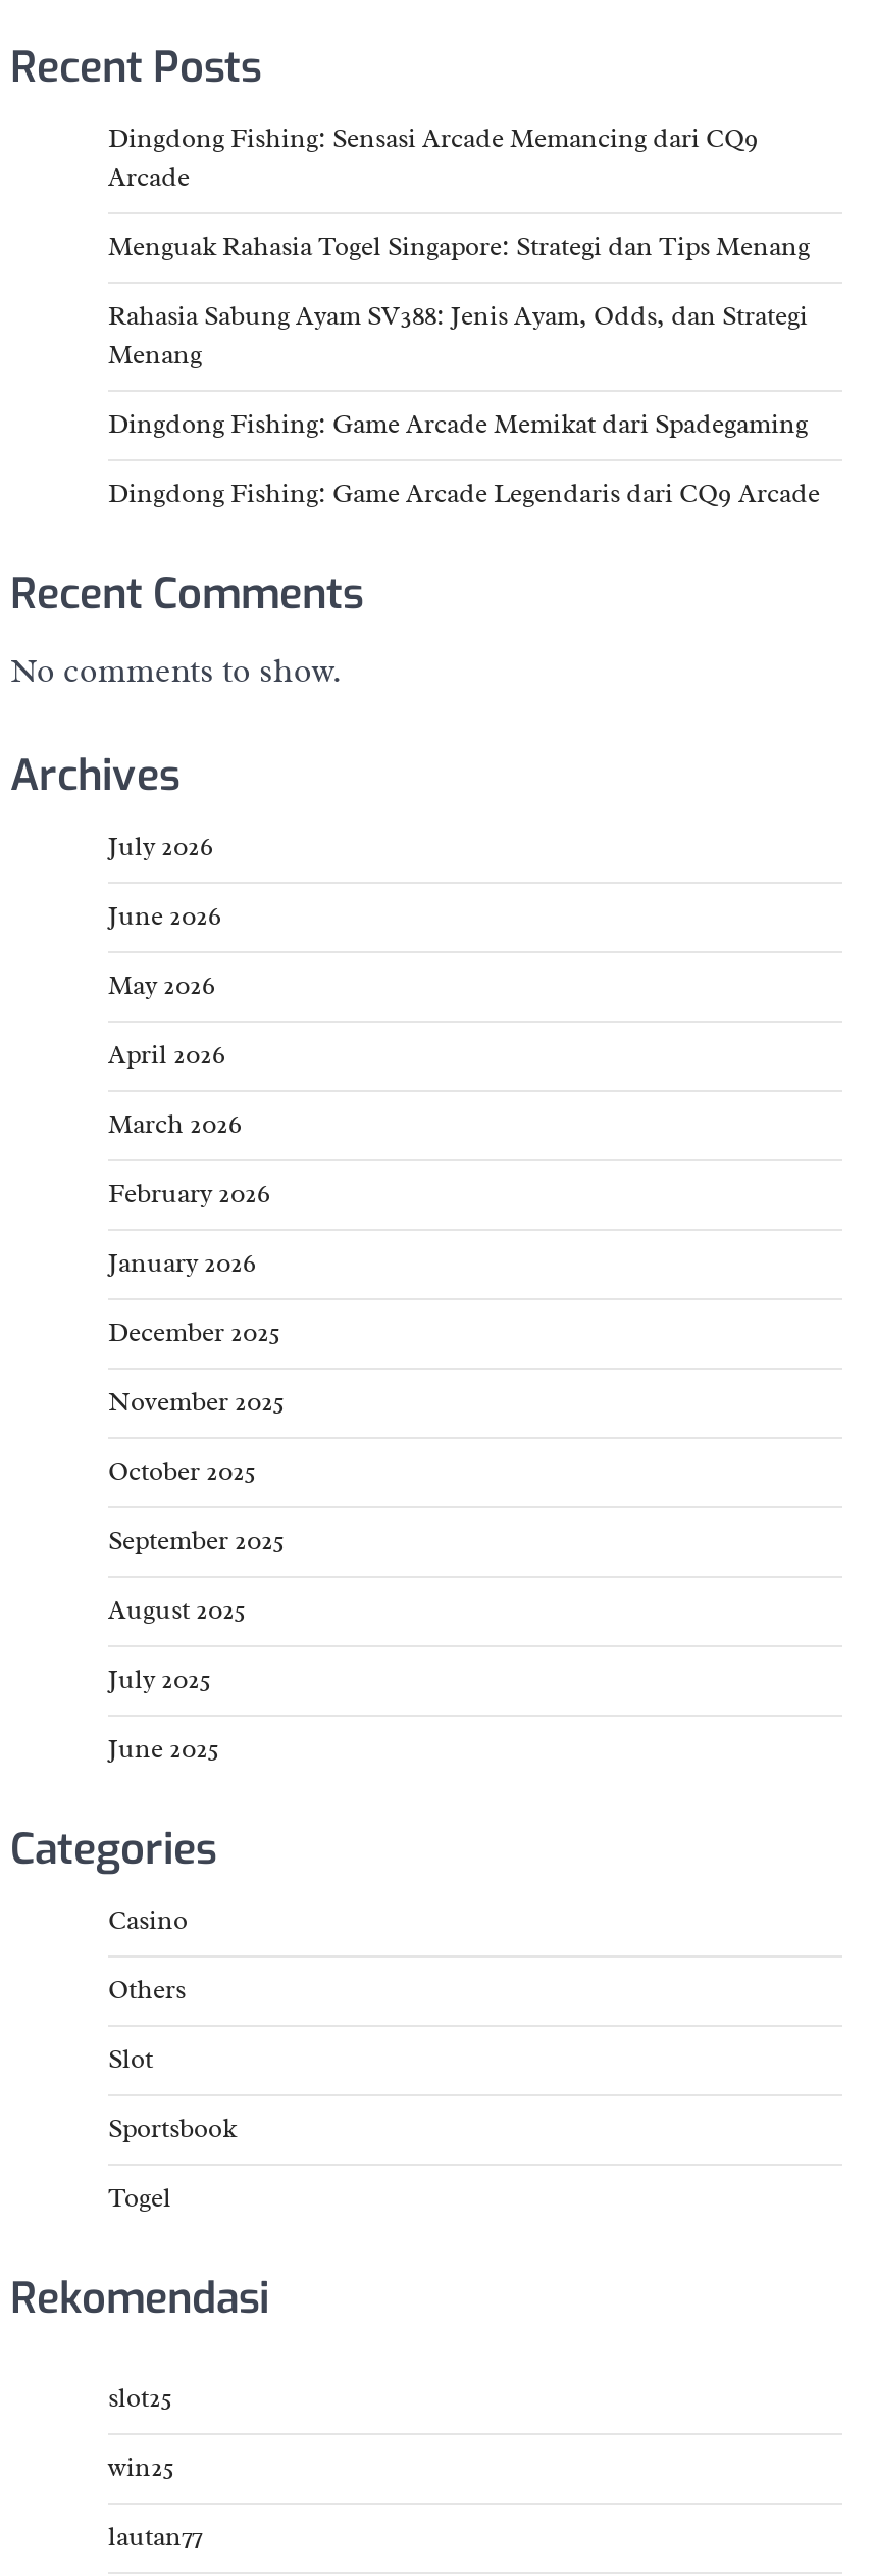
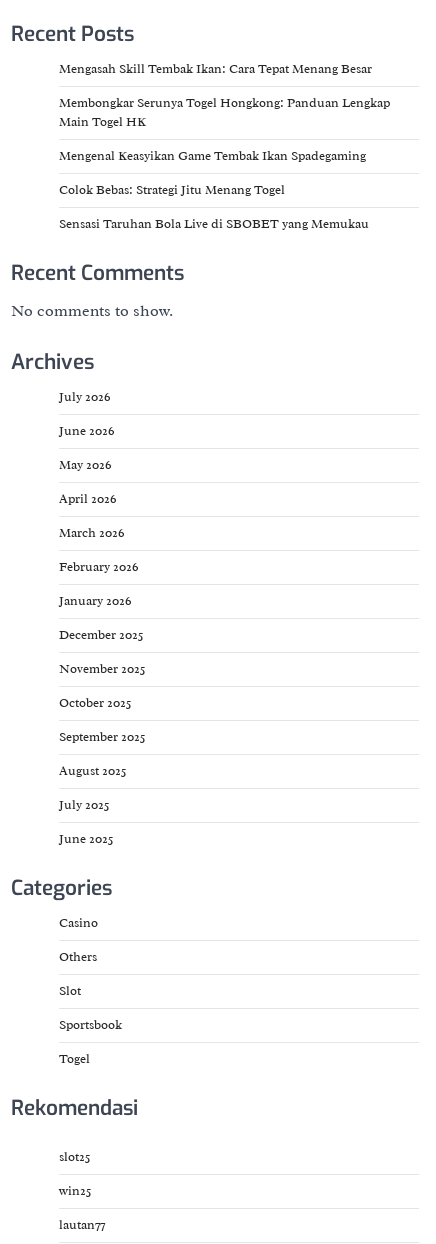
[108,123,759,194] Dingdong Fishing: Sensasi Arcade Memancing dari CQ9 | Arcade -> [59,61,372,77] Mengasah Skill Tembak Ikan: Cara Tepat Menang Besar
[108,231,810,264] Menguak Rahasia Togel Singapore: Strategi dan Tips Menang -> [59,95,390,130] Membongkar Serunya Togel Hongkong: Panduan Lengkap | Main Togel HK
[108,300,808,372] Rahasia Sabung Ayam SV388: Jenis Ayam, Odds, dan Strategi | Menang -> [59,148,366,164] Mengenal Keasyikan Game Tembak Ikan Spadegaming
[108,409,808,441] Dingdong Fishing: Game Arcade Memikat dari Spadegaming -> [59,182,285,198] Colok Bebas: Strategi Jitu Menang Togel
[108,478,820,511] Dingdong Fishing: Game Arcade Legendaris dari CQ9 Arcade -> [59,216,369,232] Sensasi Taruhan Bola Live di SBOBET yang Memukau

